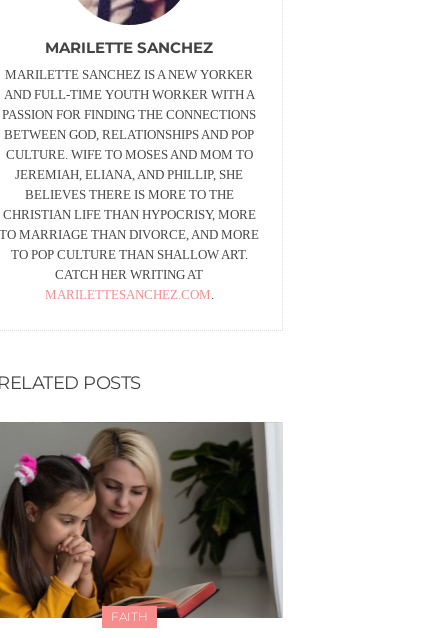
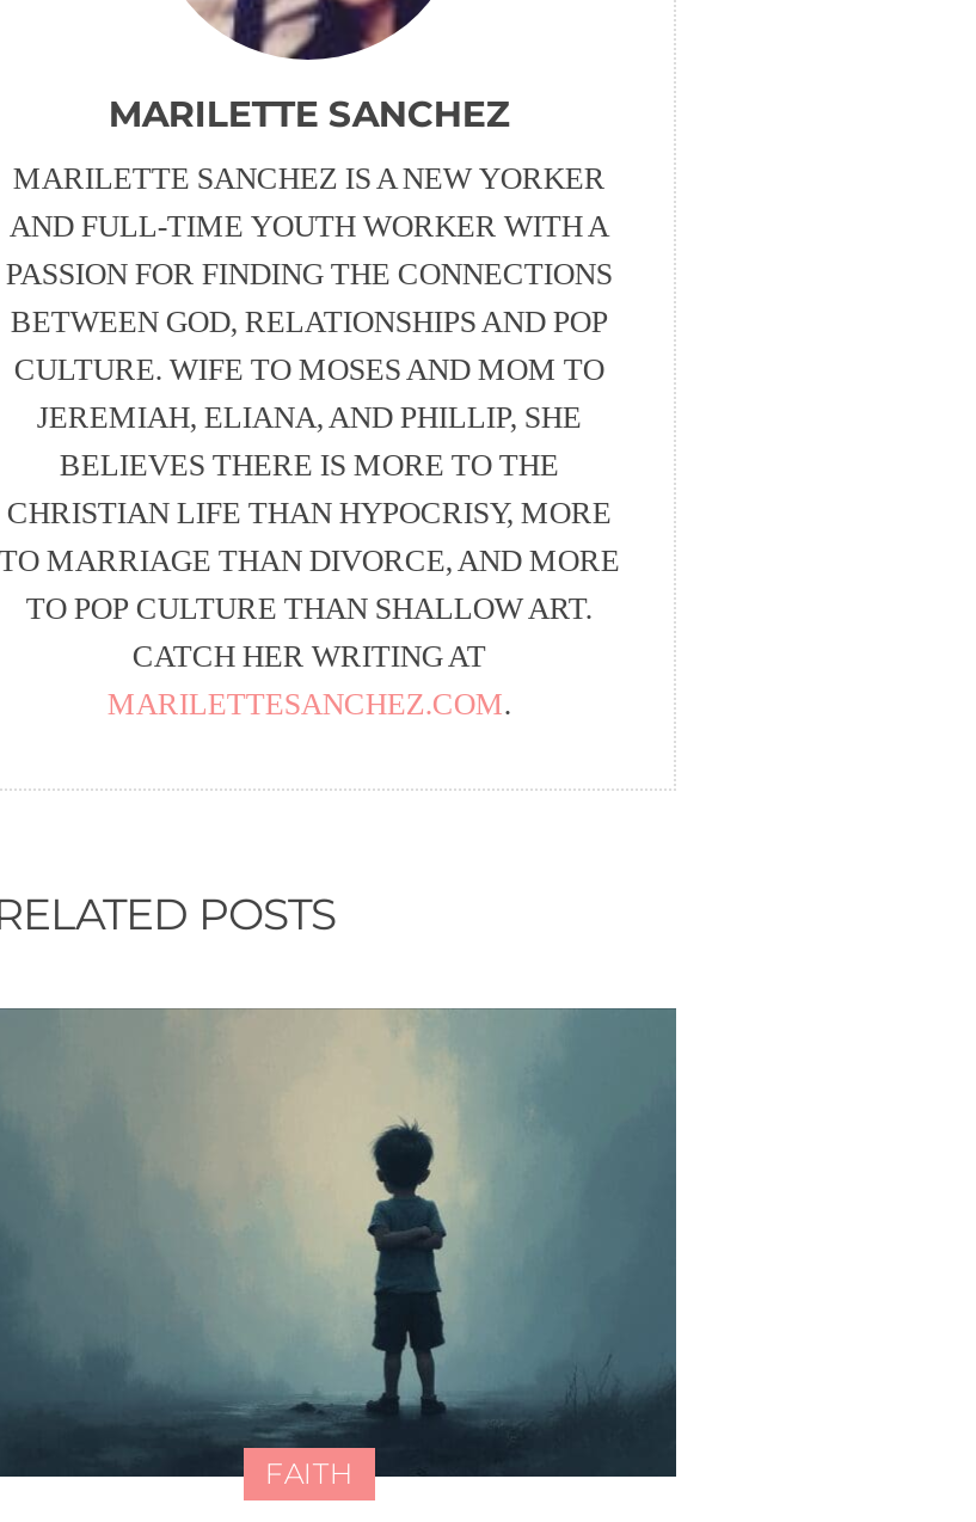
[3,422,283,619] [image] -> [7,1008,679,1479] [image]

